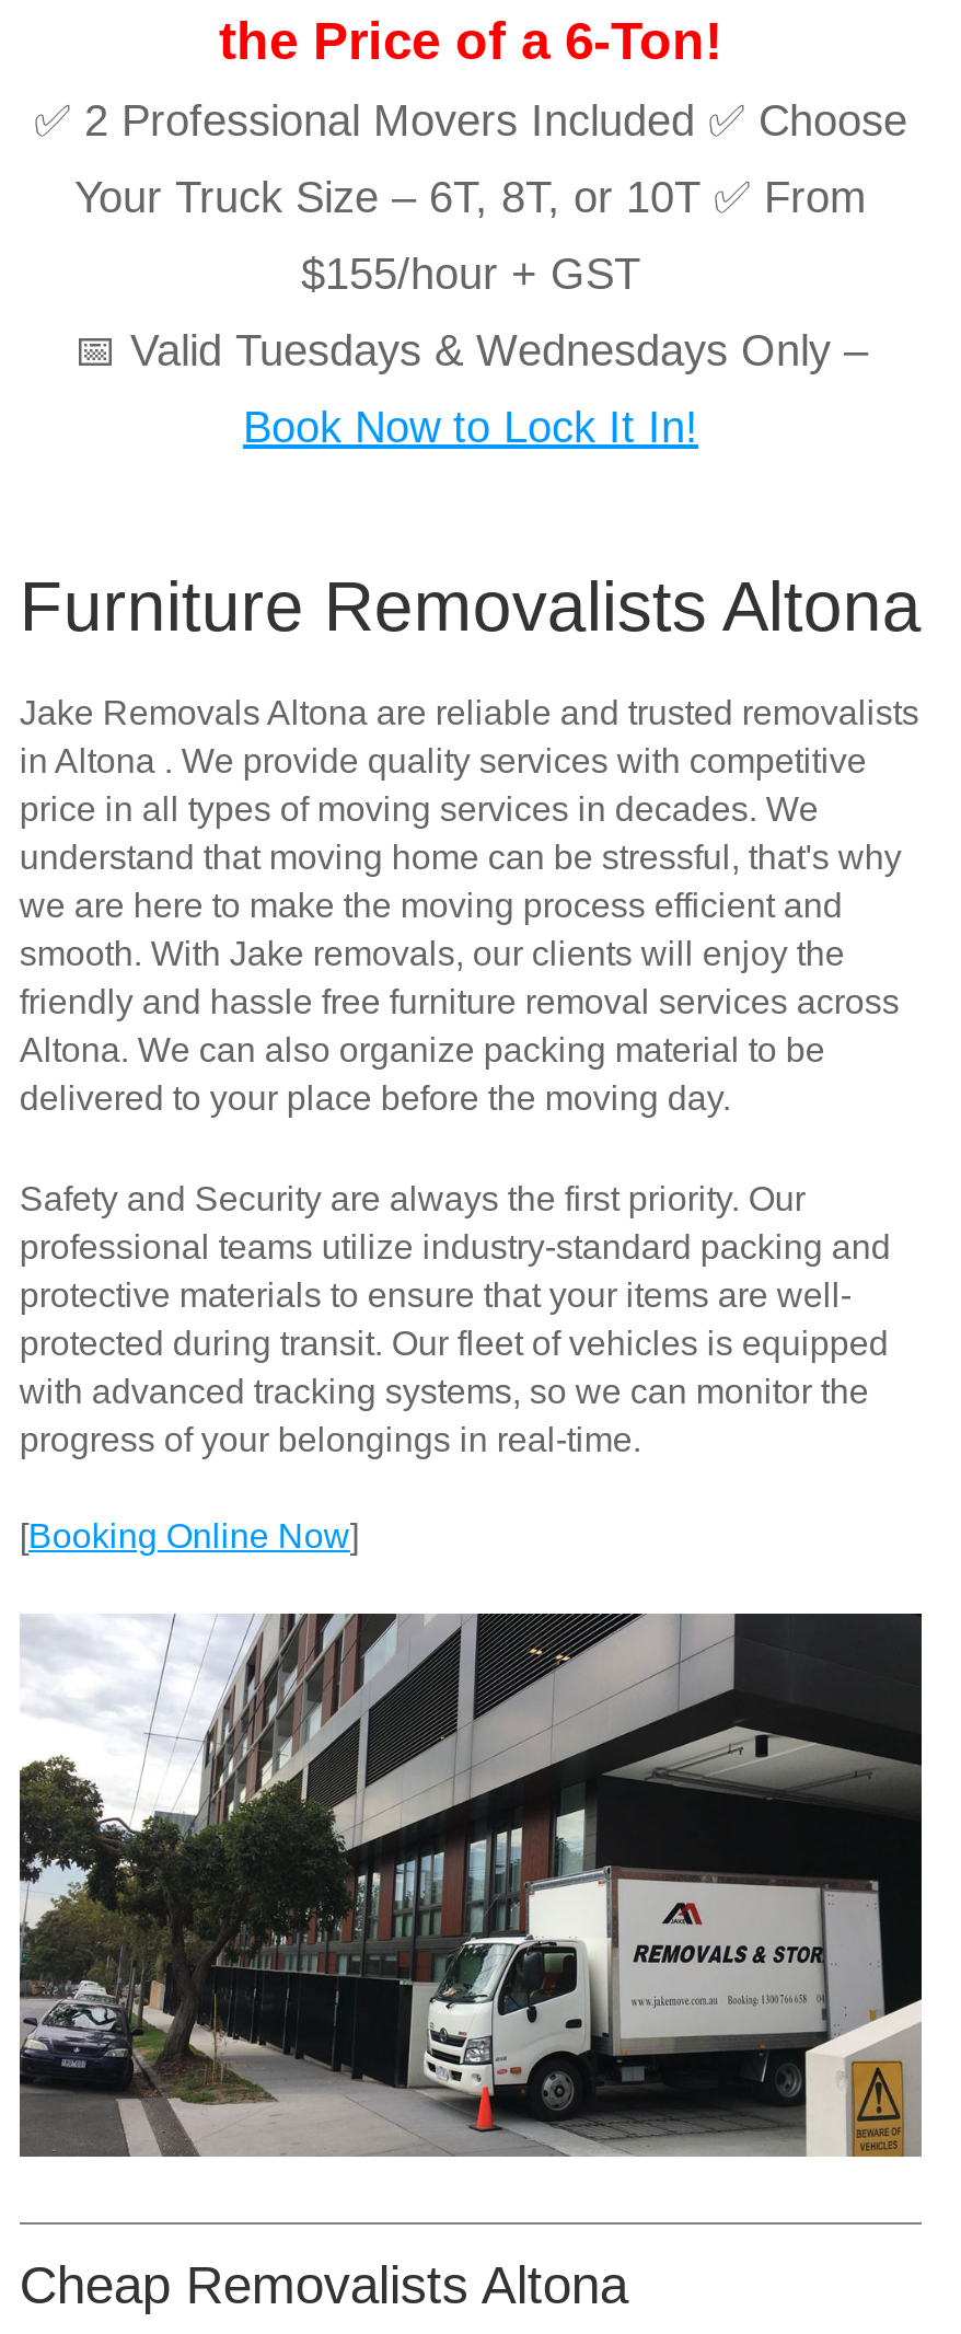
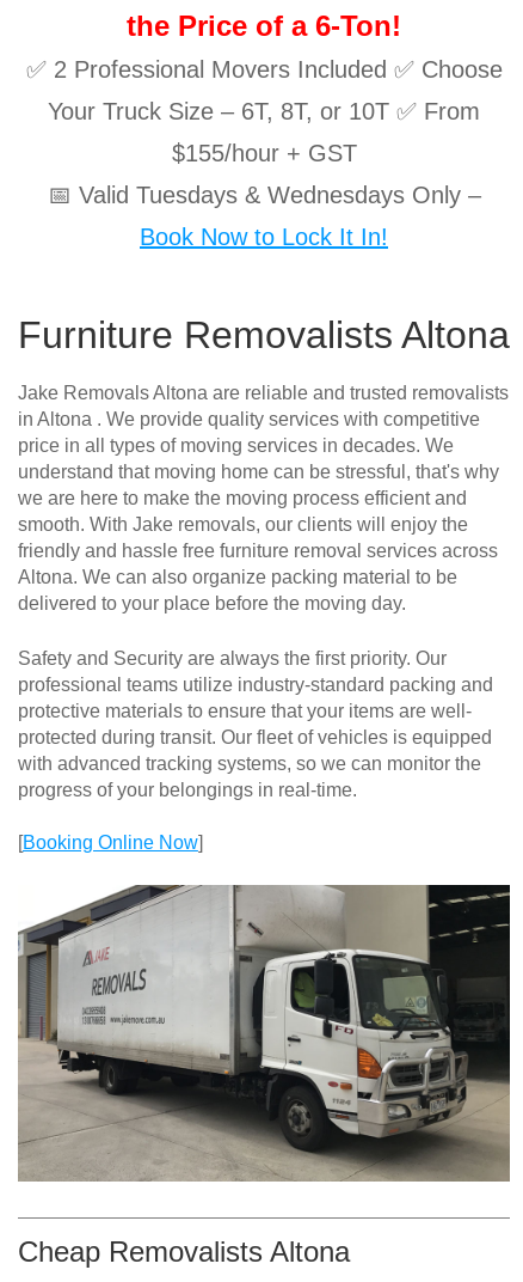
[20,1611,922,2157] [image] -> [17,884,511,1182] [image]

